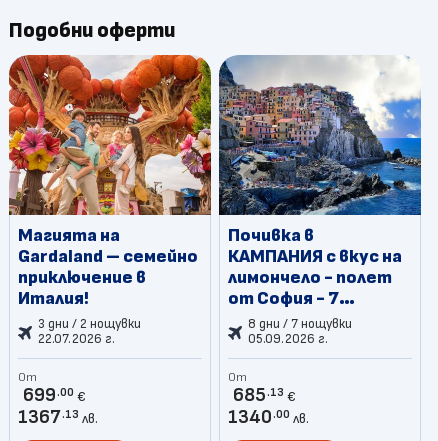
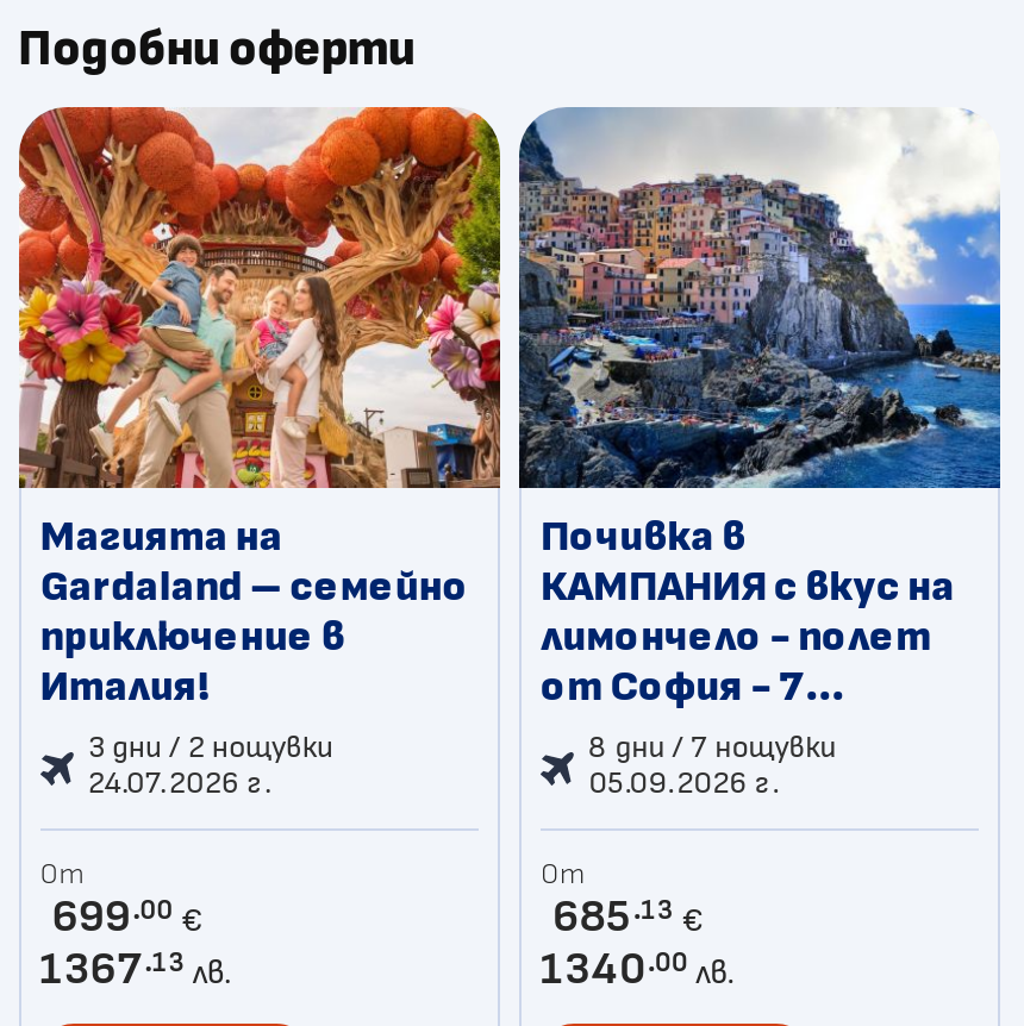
[38,331,115,347] 22.07.2026 г. -> [88,764,271,802] 24.07.2026 г.

